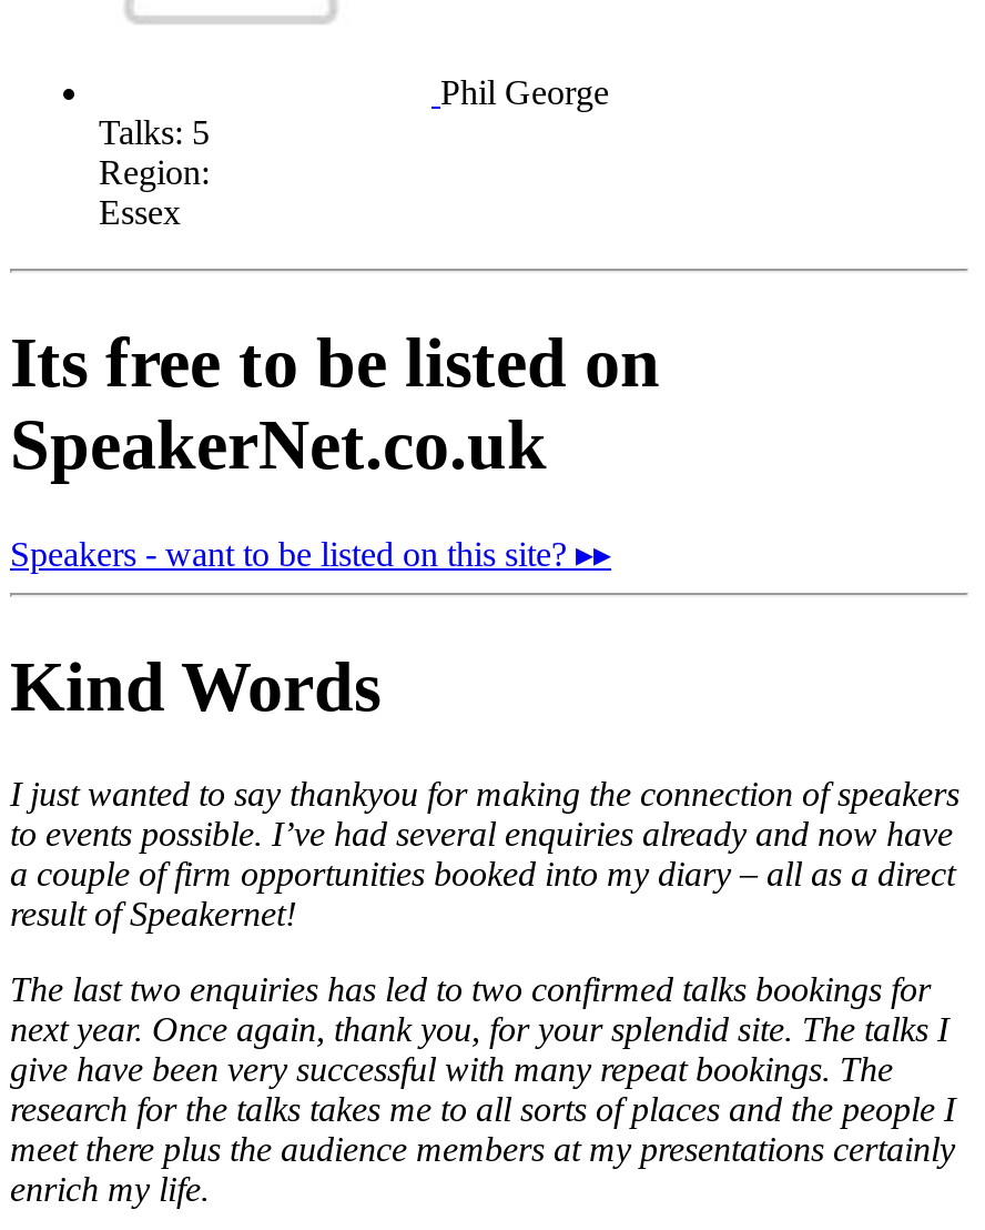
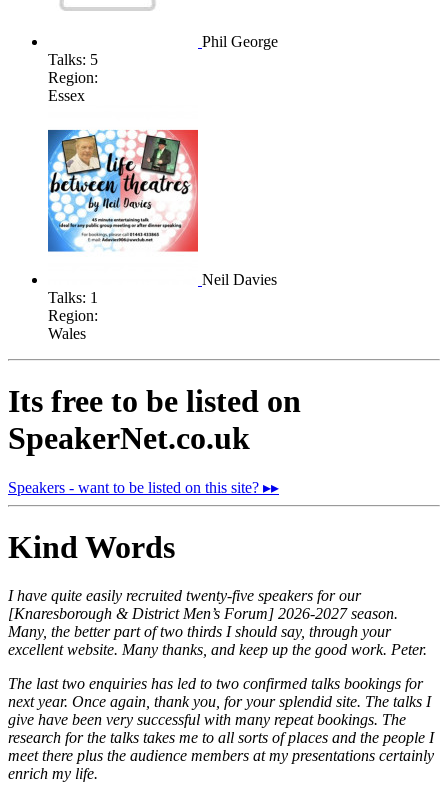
none -> [47,129,277,342] [image] | Neil Davies | Talks: 1 | Region: | Wales
[10,775,959,932] I just wanted to say thankyou for making the connection of speakers | to events possible. I’ve had several enquiries already and now have | a couple of firm opportunities booked into my diary – all as a direct | result of Speakernet! -> [8,587,427,658] I have quite easily recruited twenty-five speakers for our | [Knaresborough & District Men’s Forum] 2026-2027 season. | Many, the better part of two thirds I should say, through your | excellent website. Many thanks, and keep up the good work. Peter.

